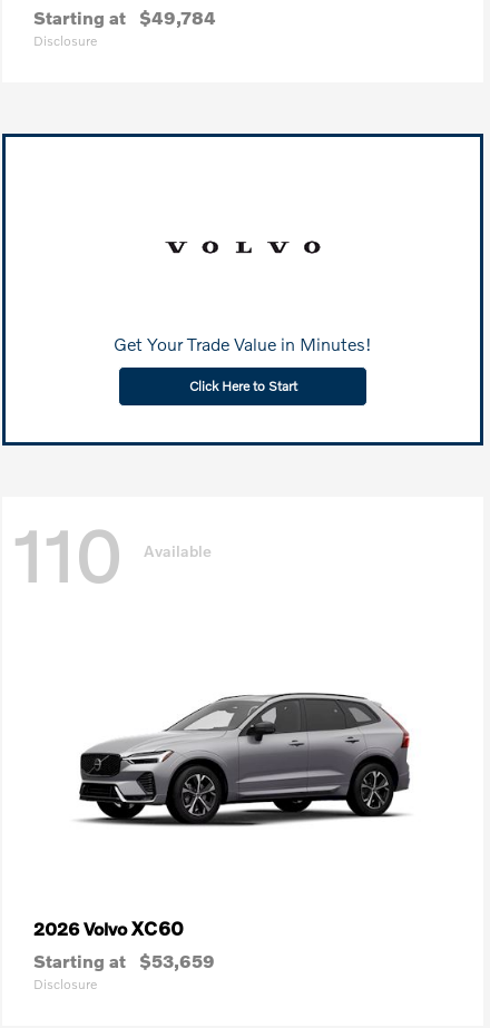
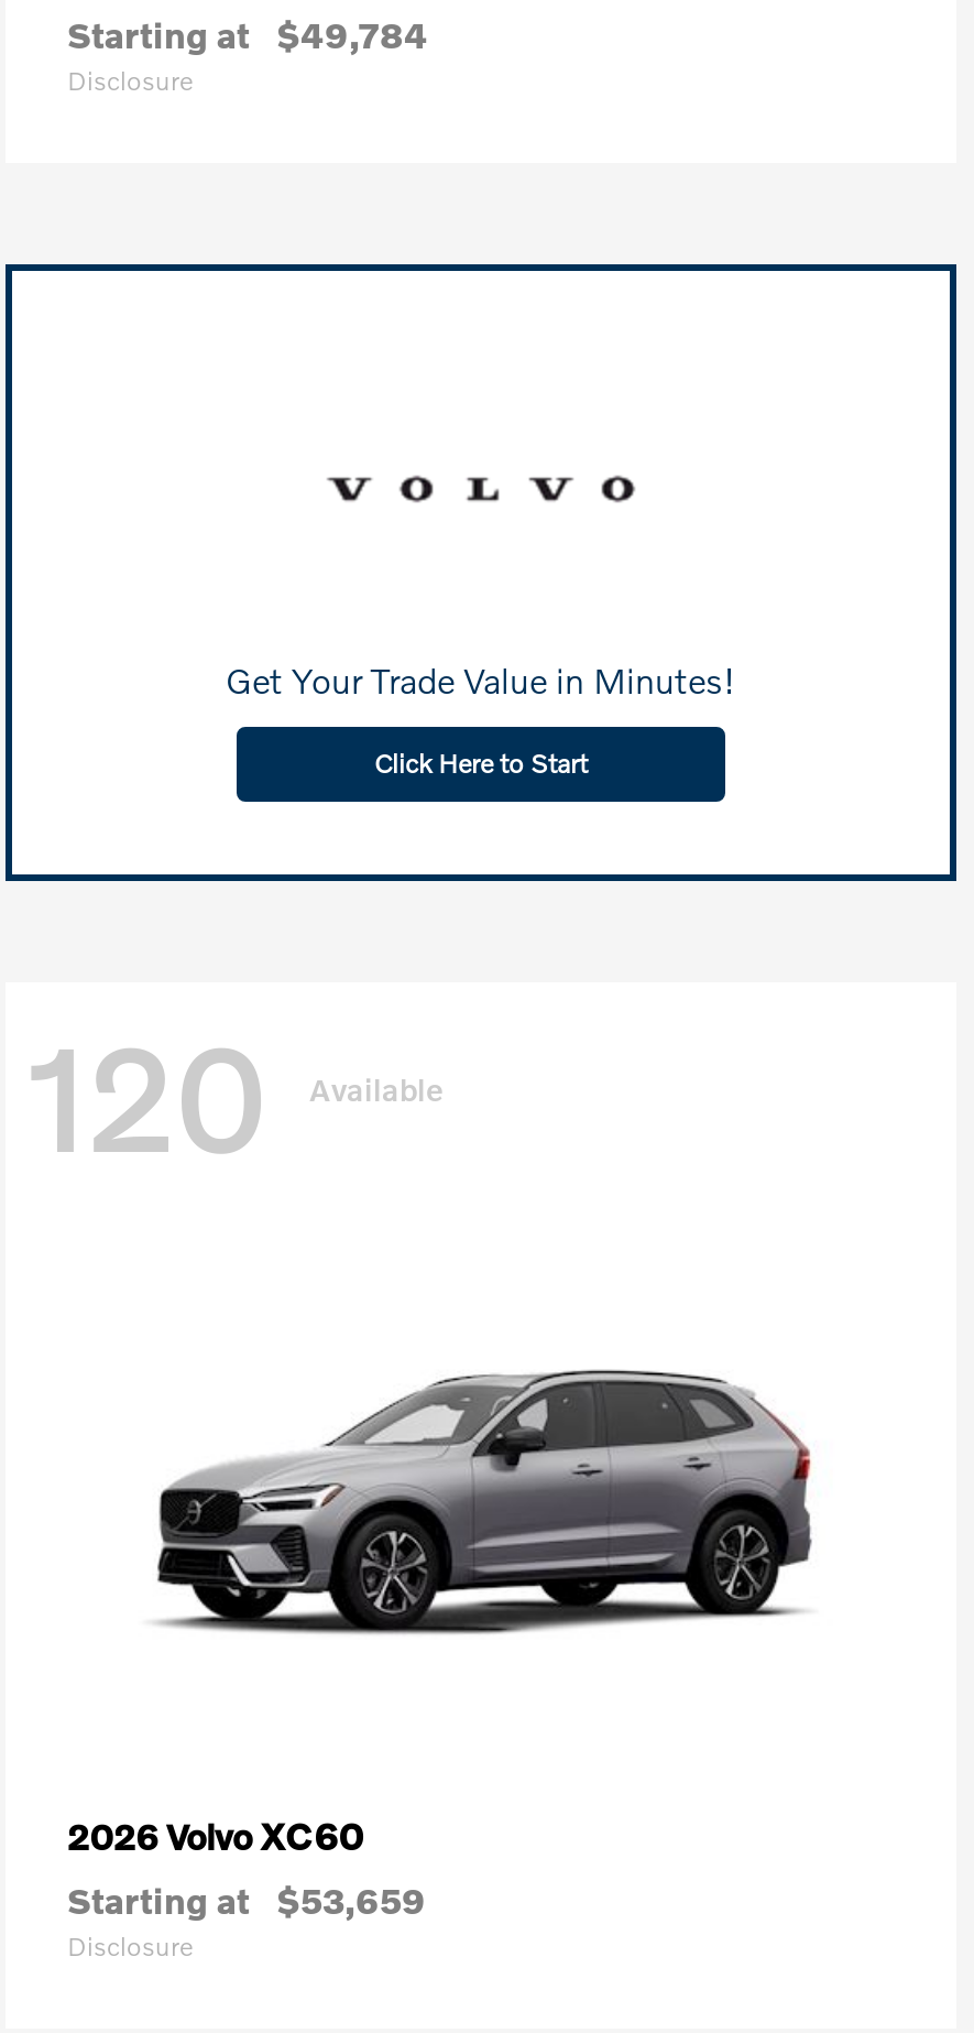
[11,512,212,598] 110 Available -> [23,1013,444,1183] 120 Available

